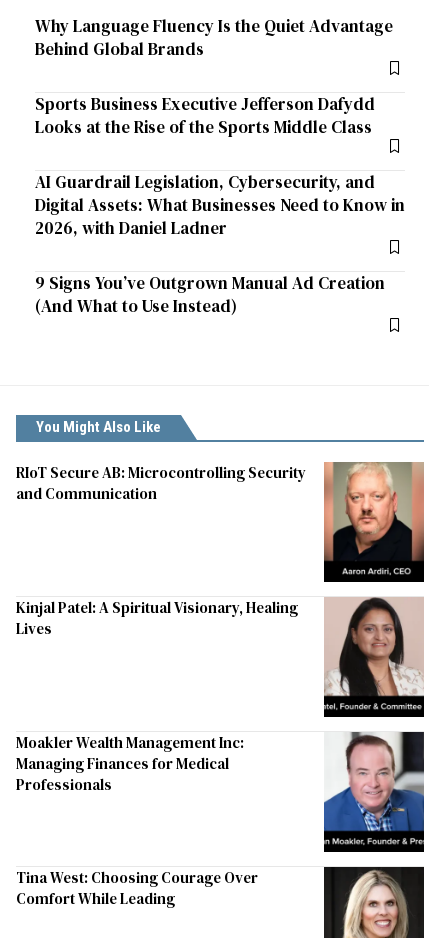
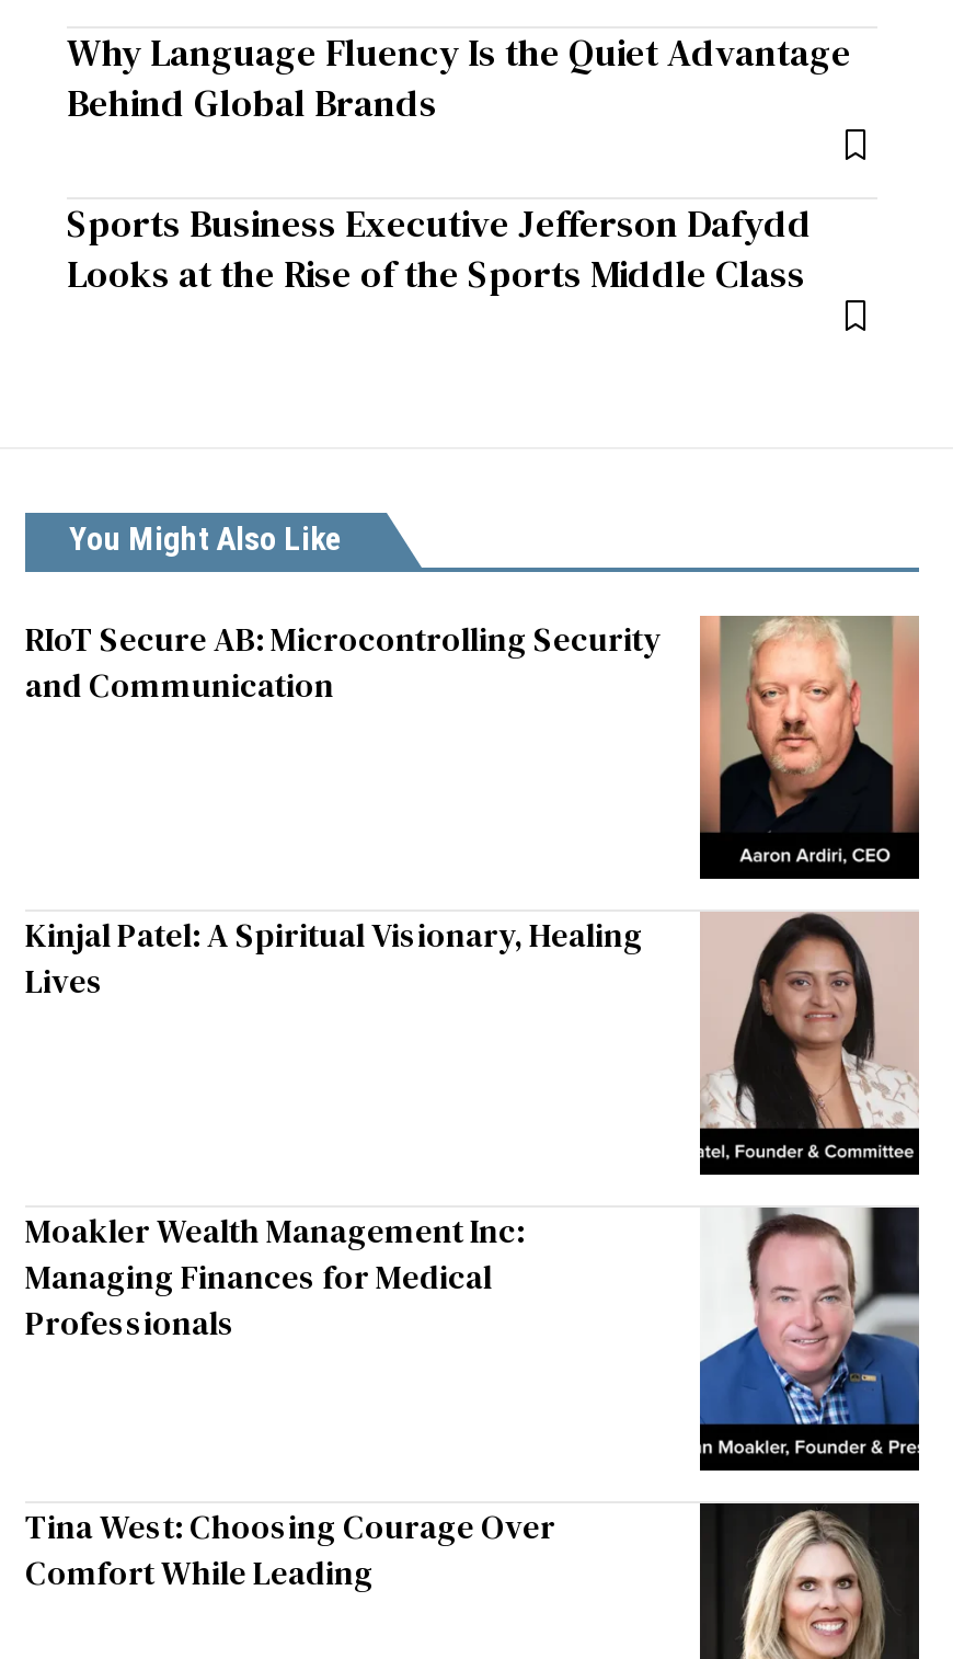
[35,170,405,318] AI Guardrail Legislation, Cybersecurity, and | Digital Assets: What Businesses Need to Know in | 2026, with Daniel Ladner | 9 Signs You’ve Outgrown Manual Ad Creation | (And What to Use Instead) -> none

